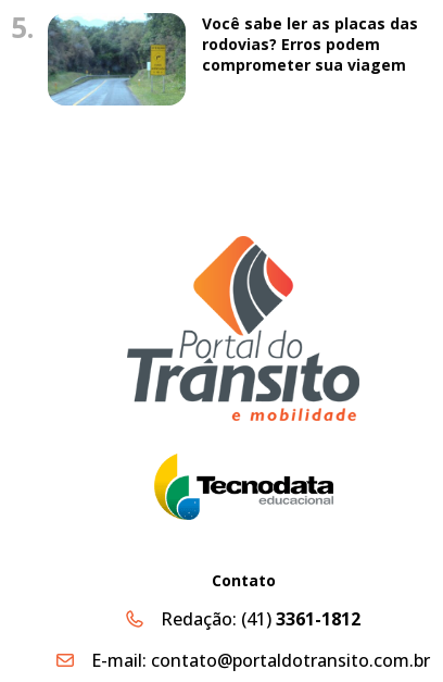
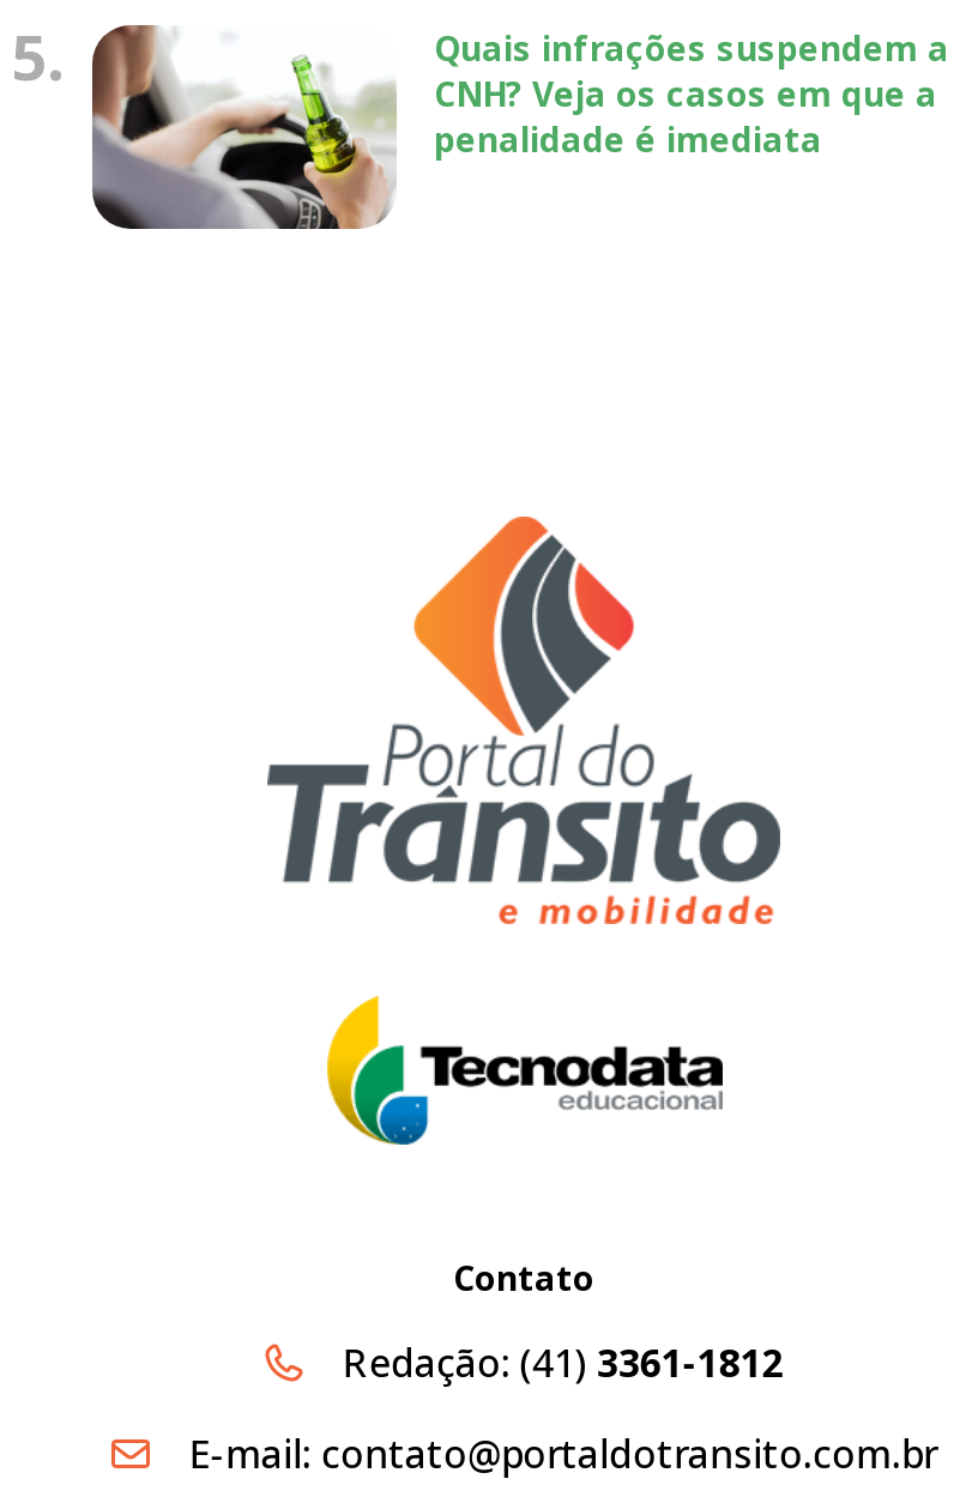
[48,12,419,107] [image] | Você sabe ler as placas das | rodovias? Erros podem | comprometer sua viagem -> [90,22,949,233] [image] | Quais infrações suspendem a | CNH? Veja os casos em que a | penalidade é imediata

